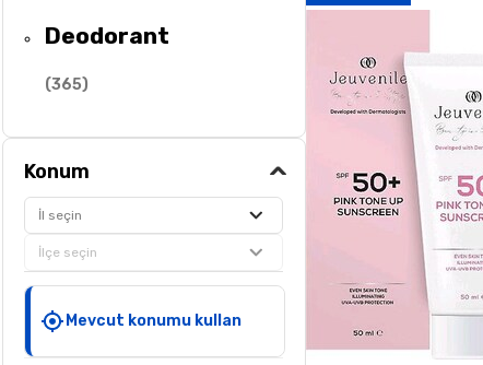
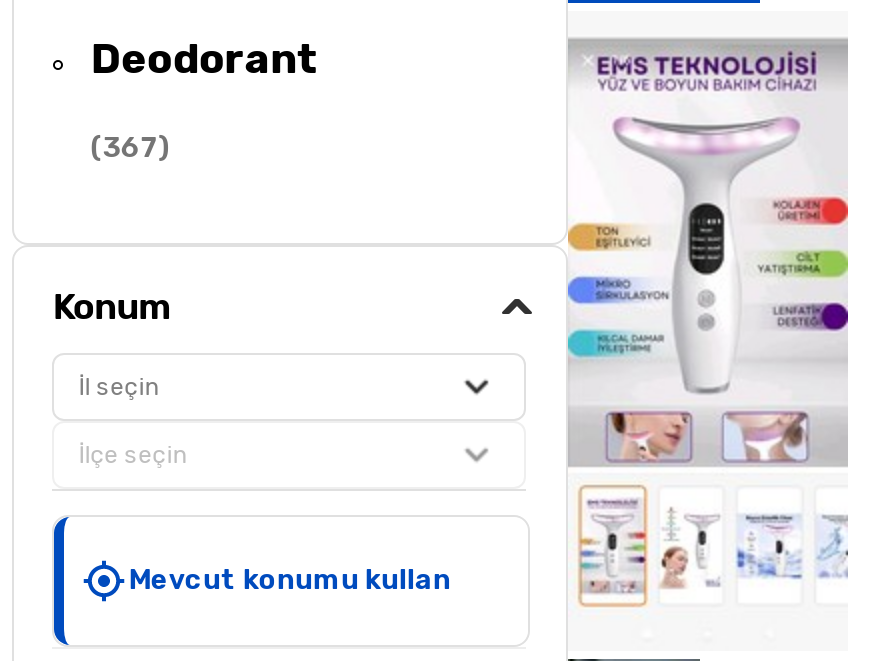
[306,10,480,356] [image] -> [566,13,886,643] [image]
[45,76,89,94] (365) -> [91,131,171,165] (367)

